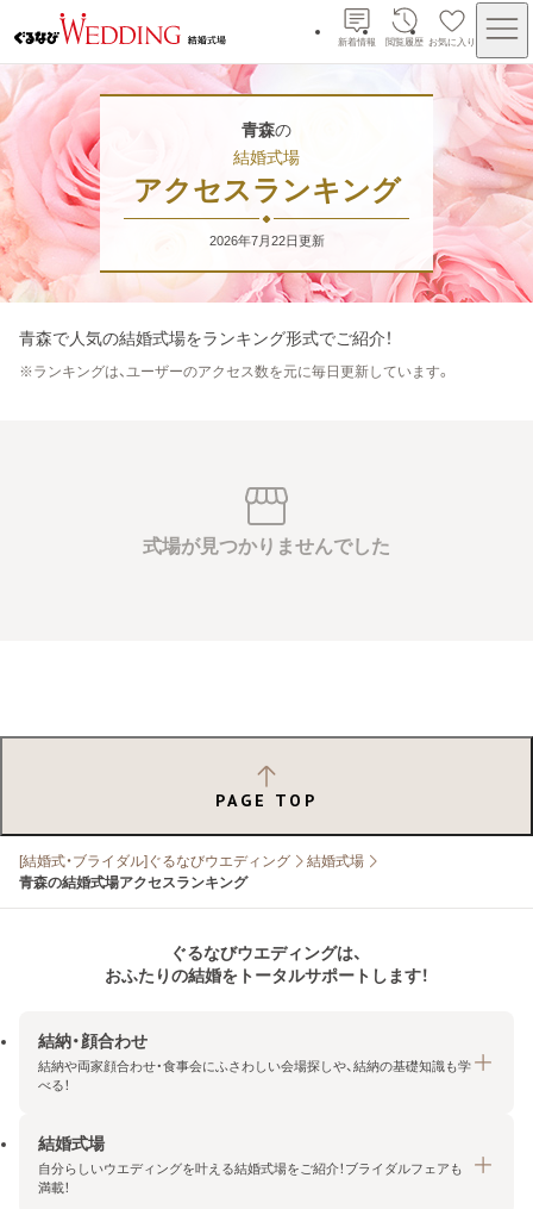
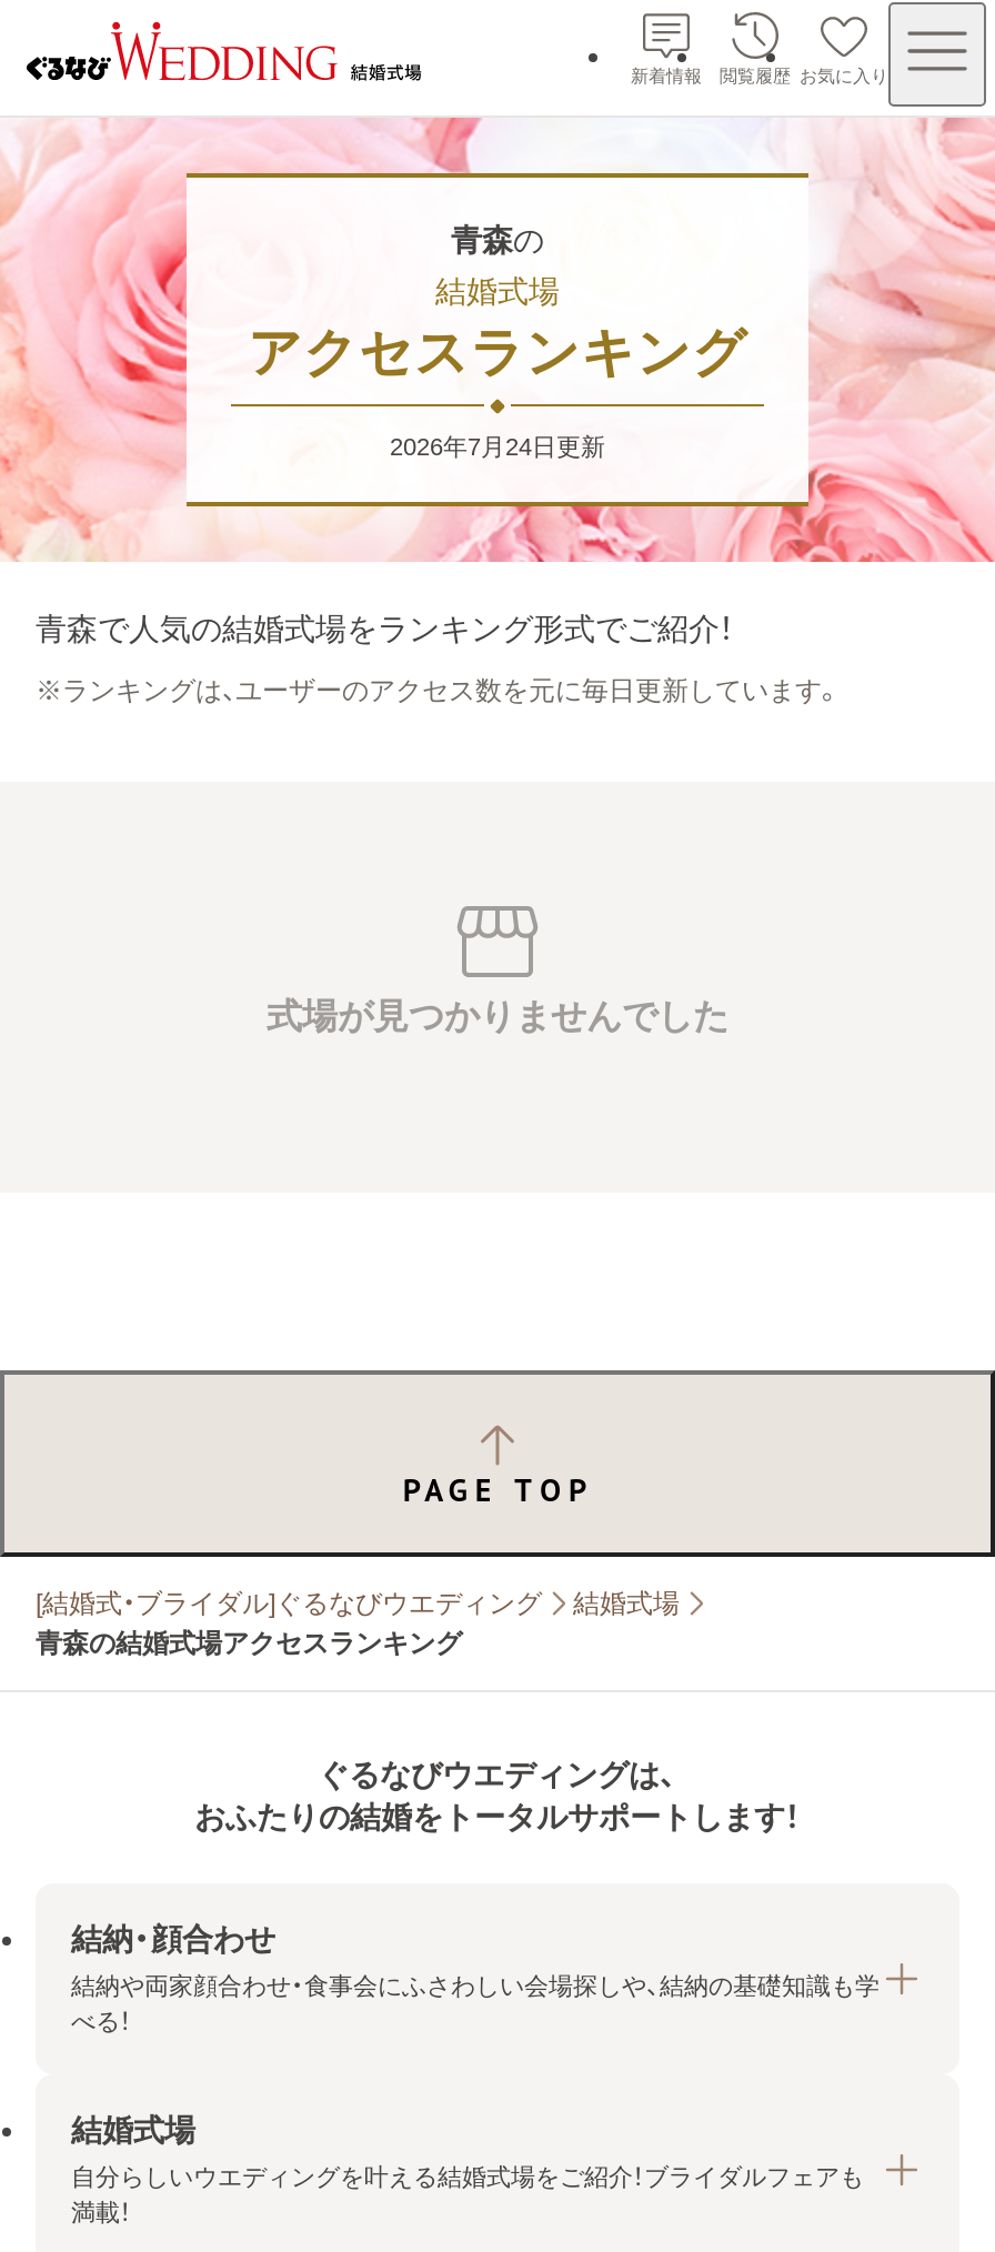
[209,233,324,247] 2026年7月22日更新 -> [390,432,605,459] 2026年7月24日更新

